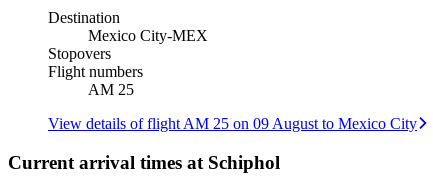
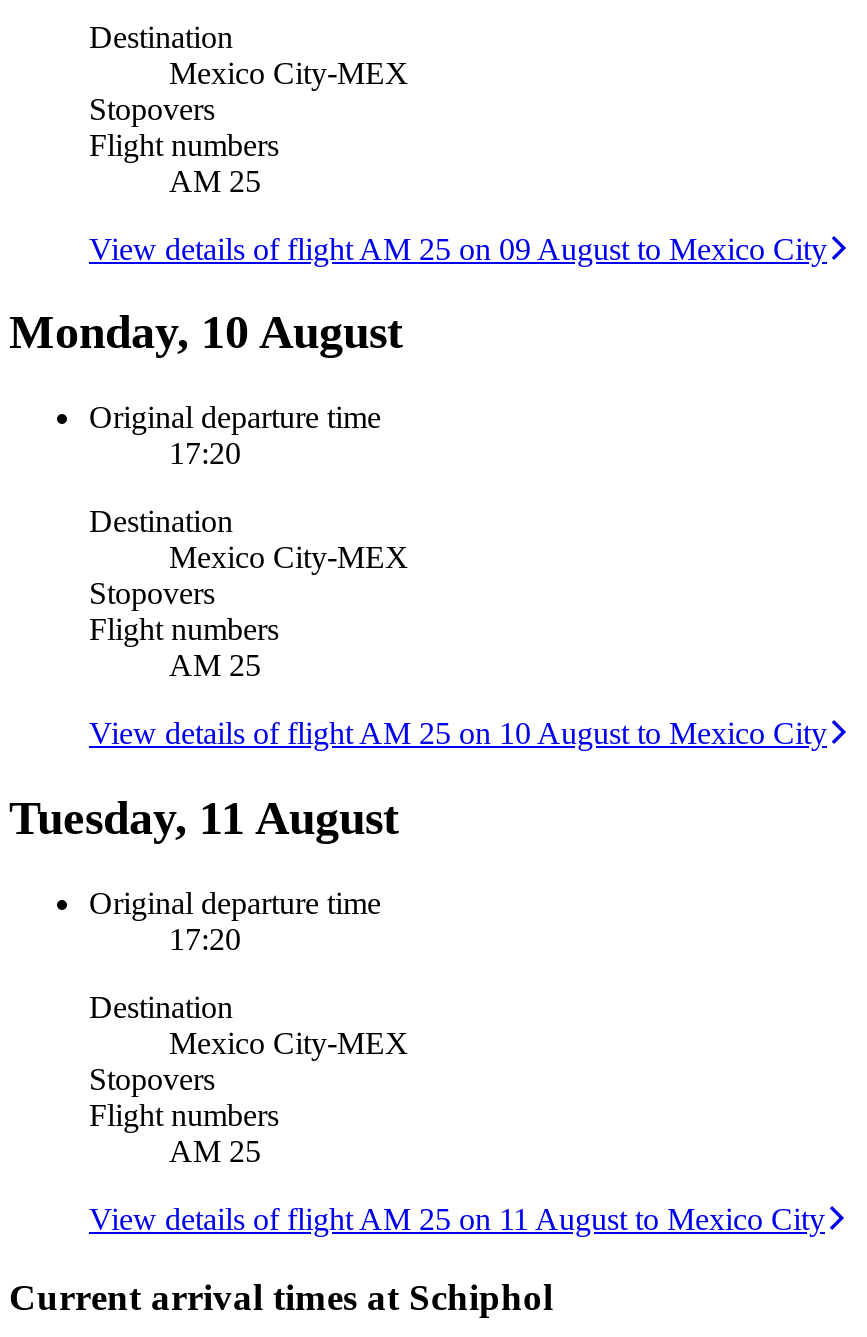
none -> [9,307,827,1237] Monday, 10 August | Original departure time | 17:20 | Destination | Mexico City-MEX | Stopovers | Flight numbers | AM 25 | View details of flight AM 25 on 10 August to Mexico City | Tuesday, 11 August | Original departure time | 17:20 | Destination | Mexico City-MEX | Stopovers | Flight numbers | AM 25 | View details of flight AM 25 on 11 August to Mexico City

